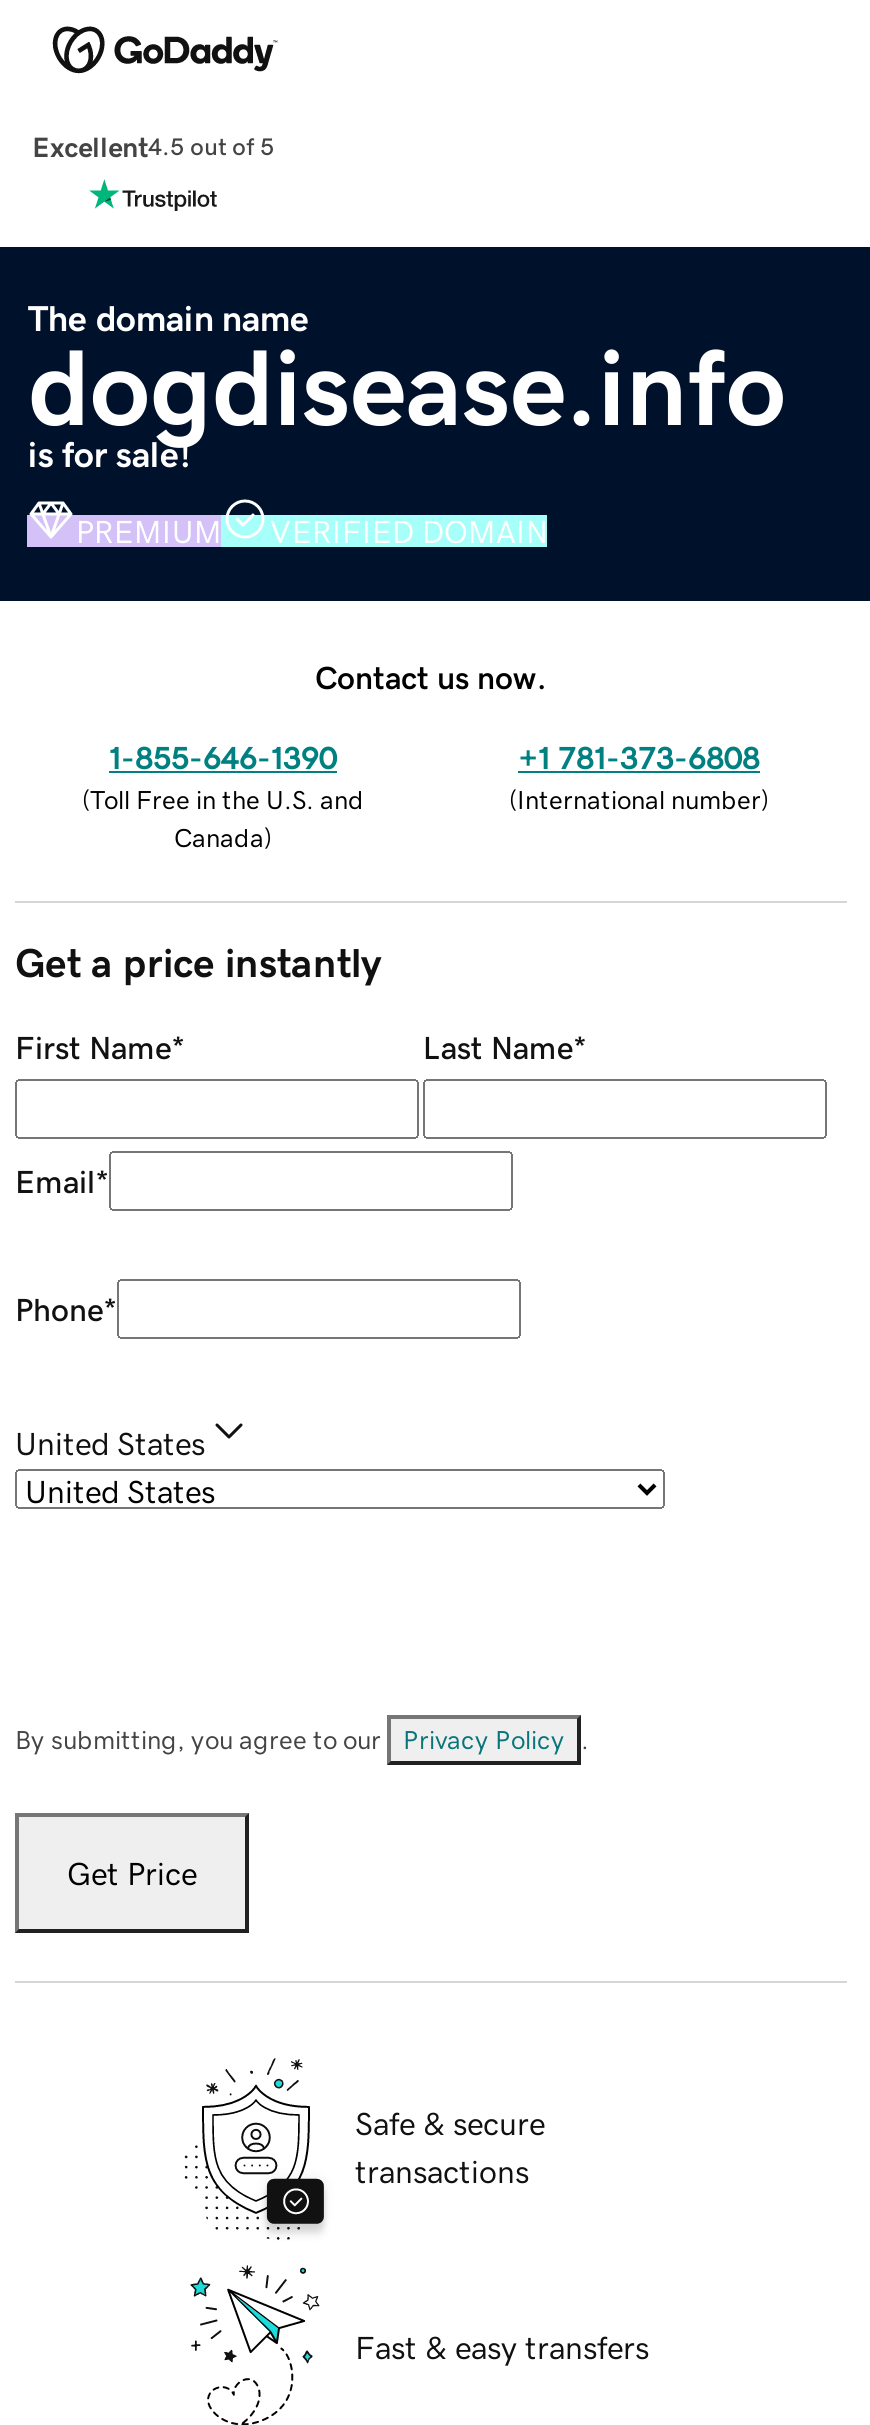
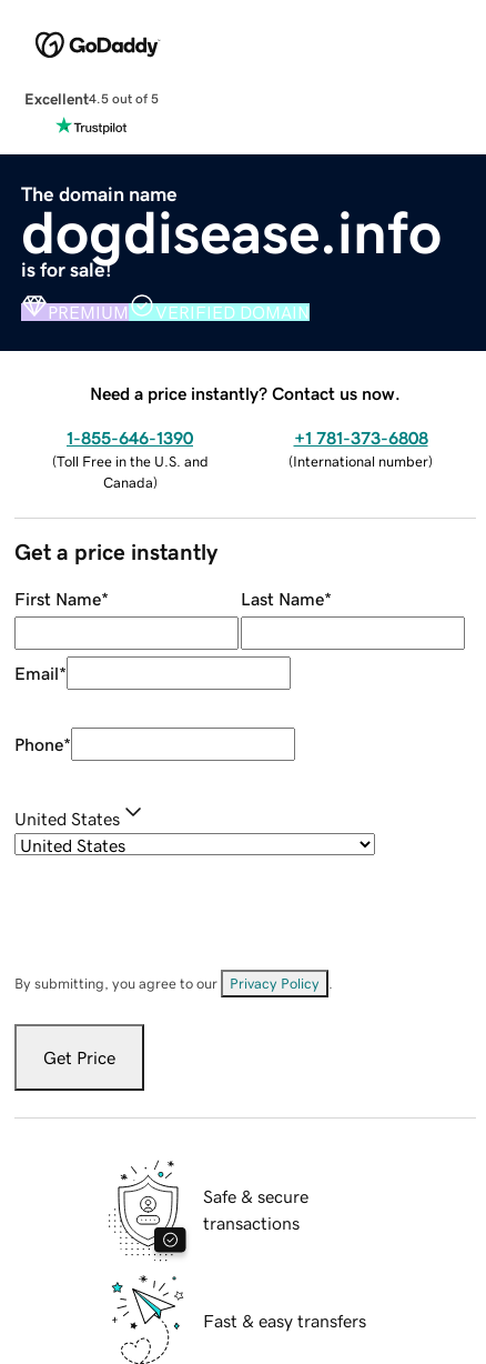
[315,660,547,692] Contact us now. -> [90,384,401,402] Need a price instantly? Contact us now.

